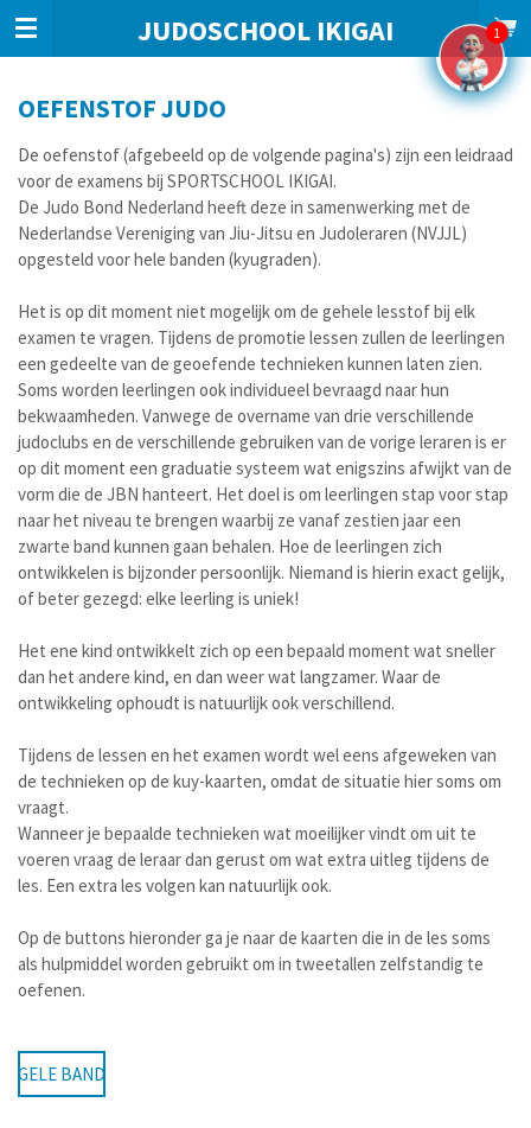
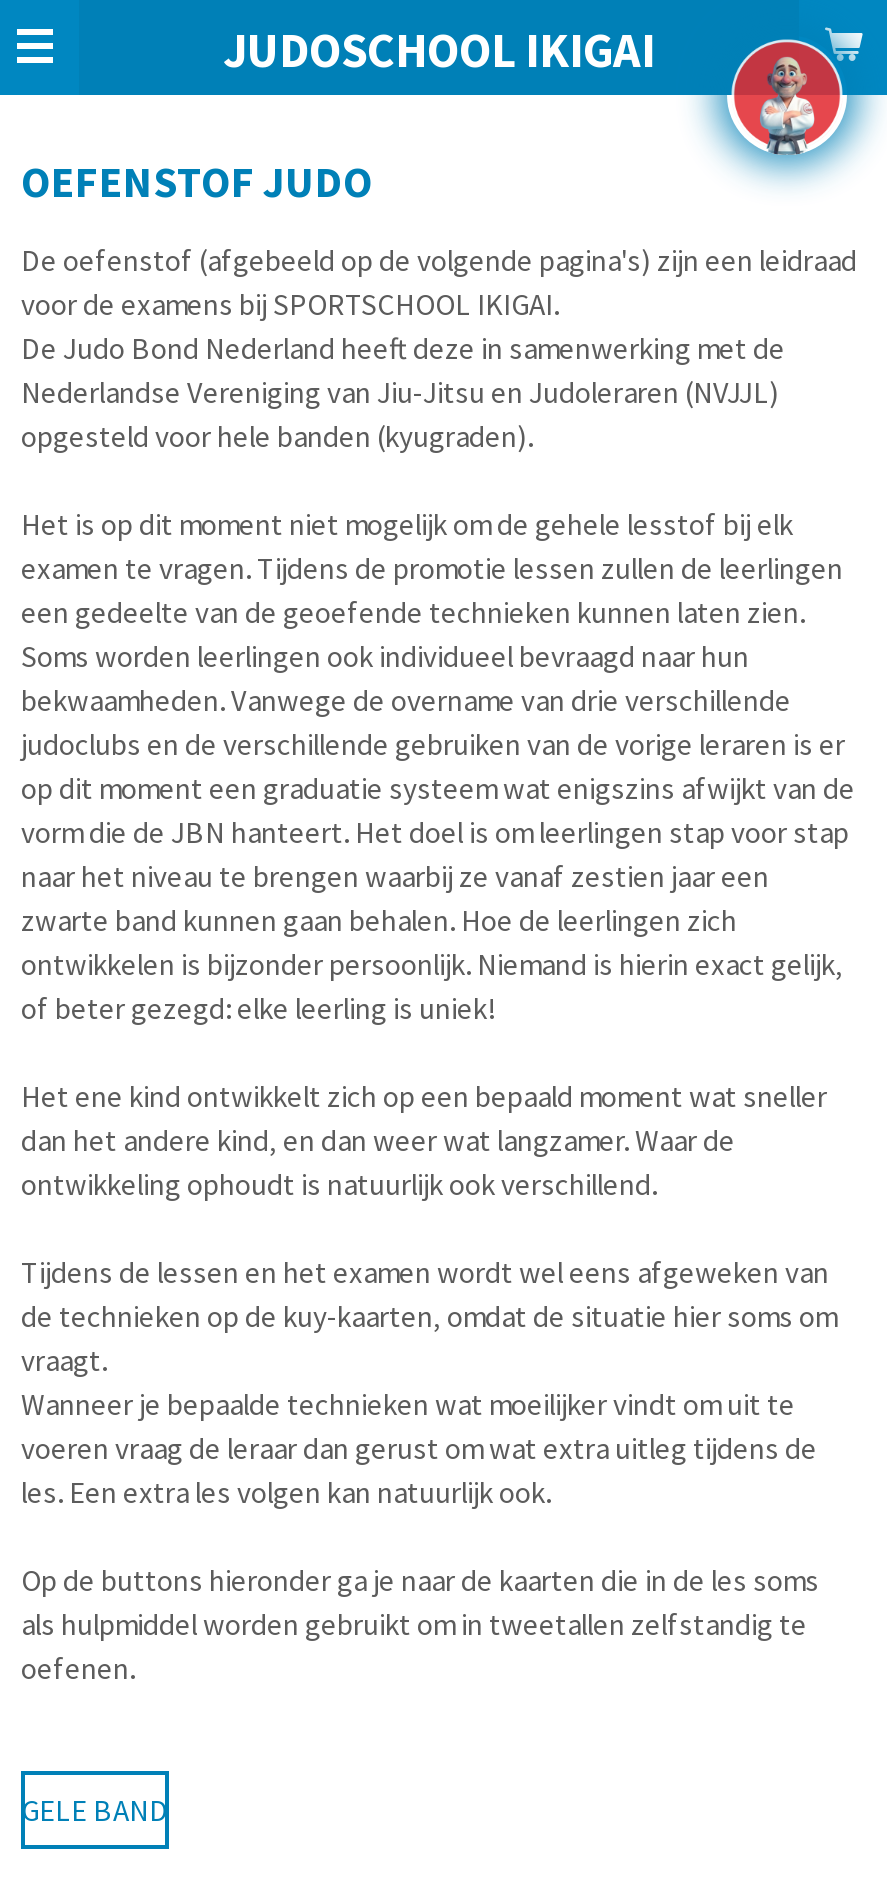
[491,24,498,42] 1 -> none

